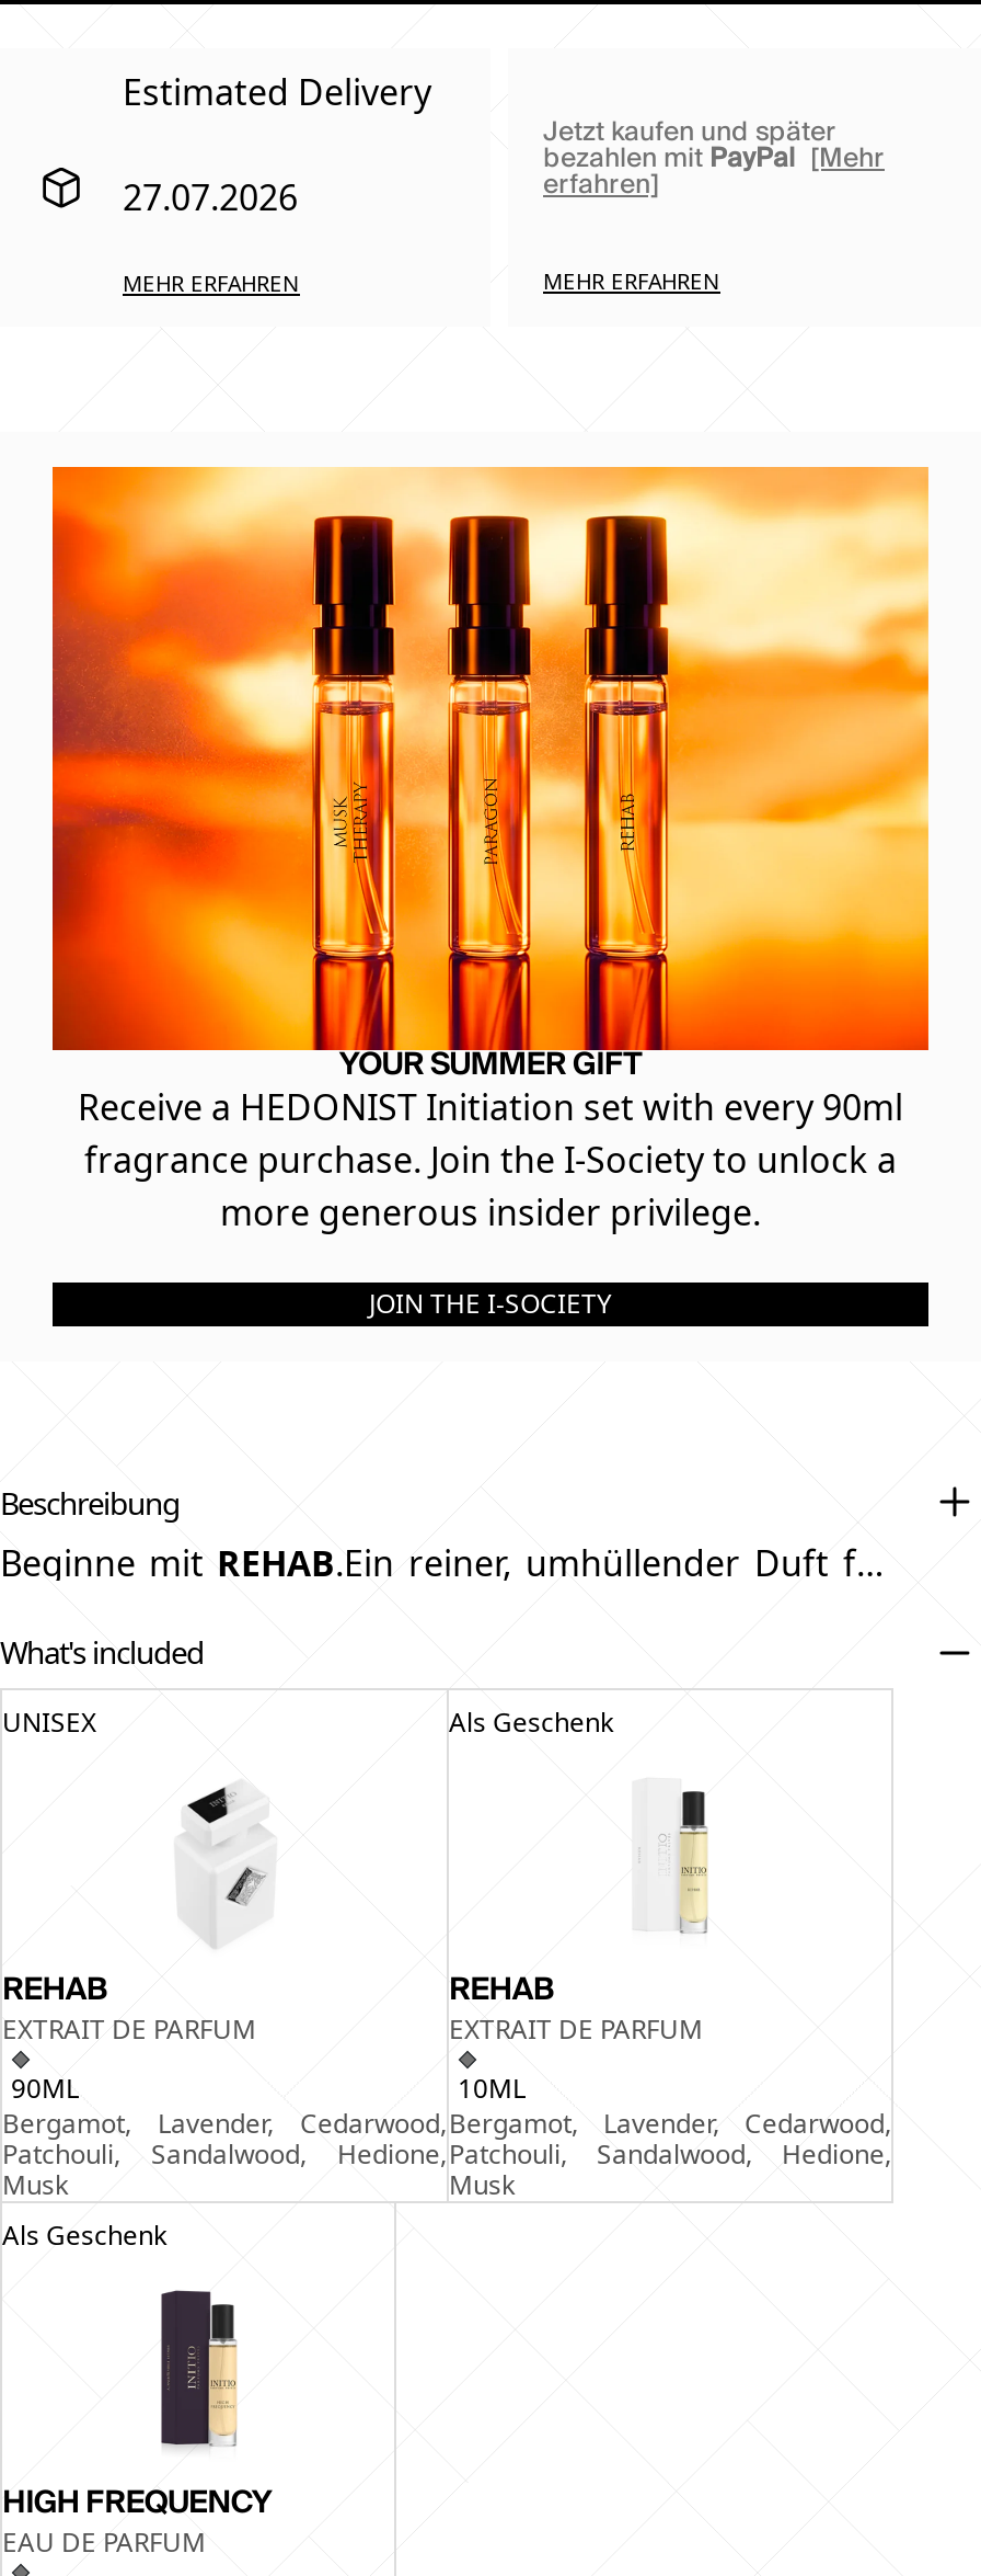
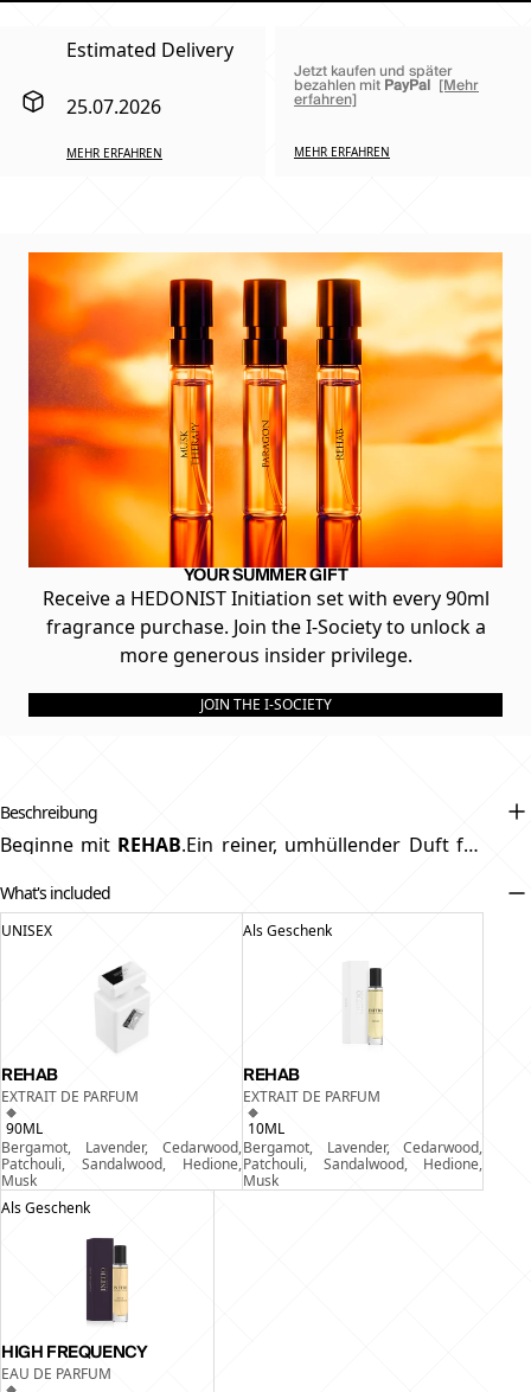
[123,173,298,221] 27.07.2026 -> [66,94,161,120] 25.07.2026

